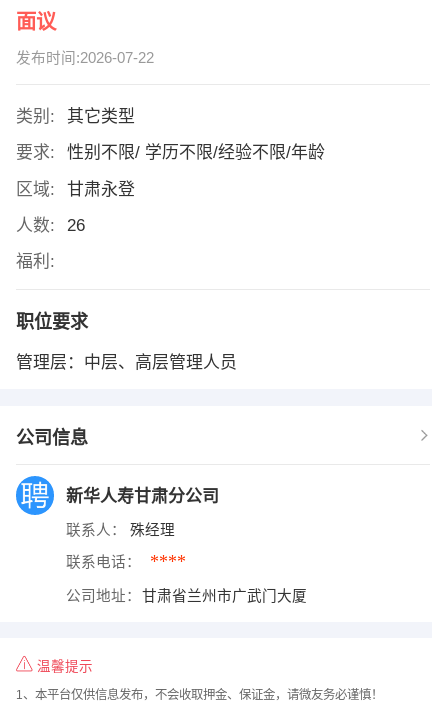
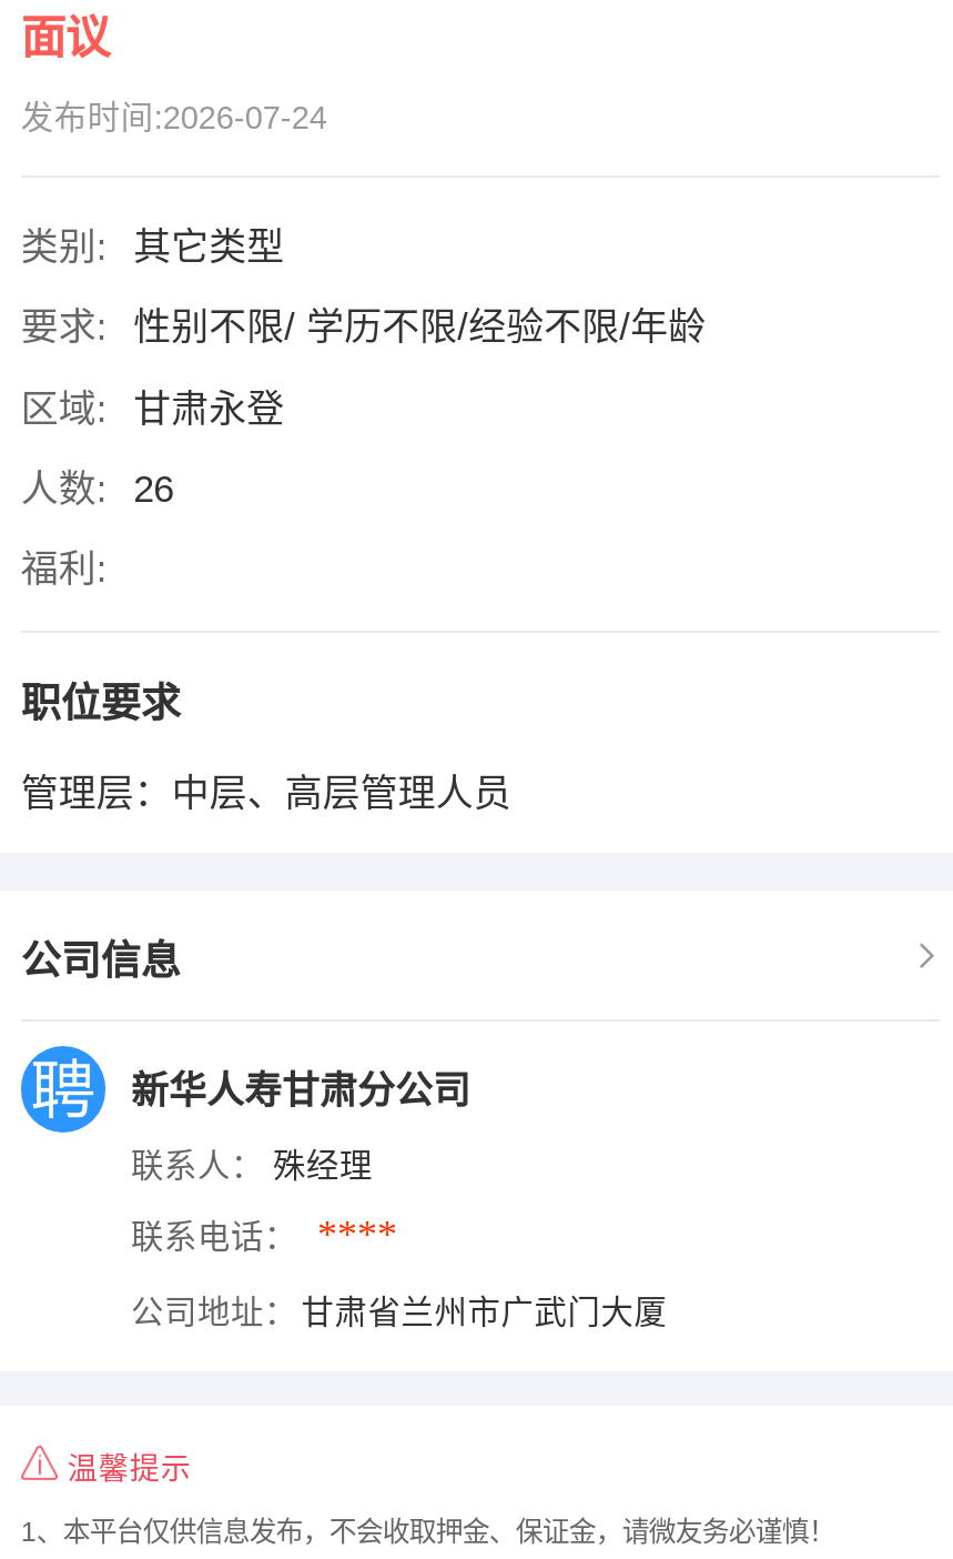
[16,50,154,66] 发布时间:2026-07-22 -> [21,100,327,136] 发布时间:2026-07-24

